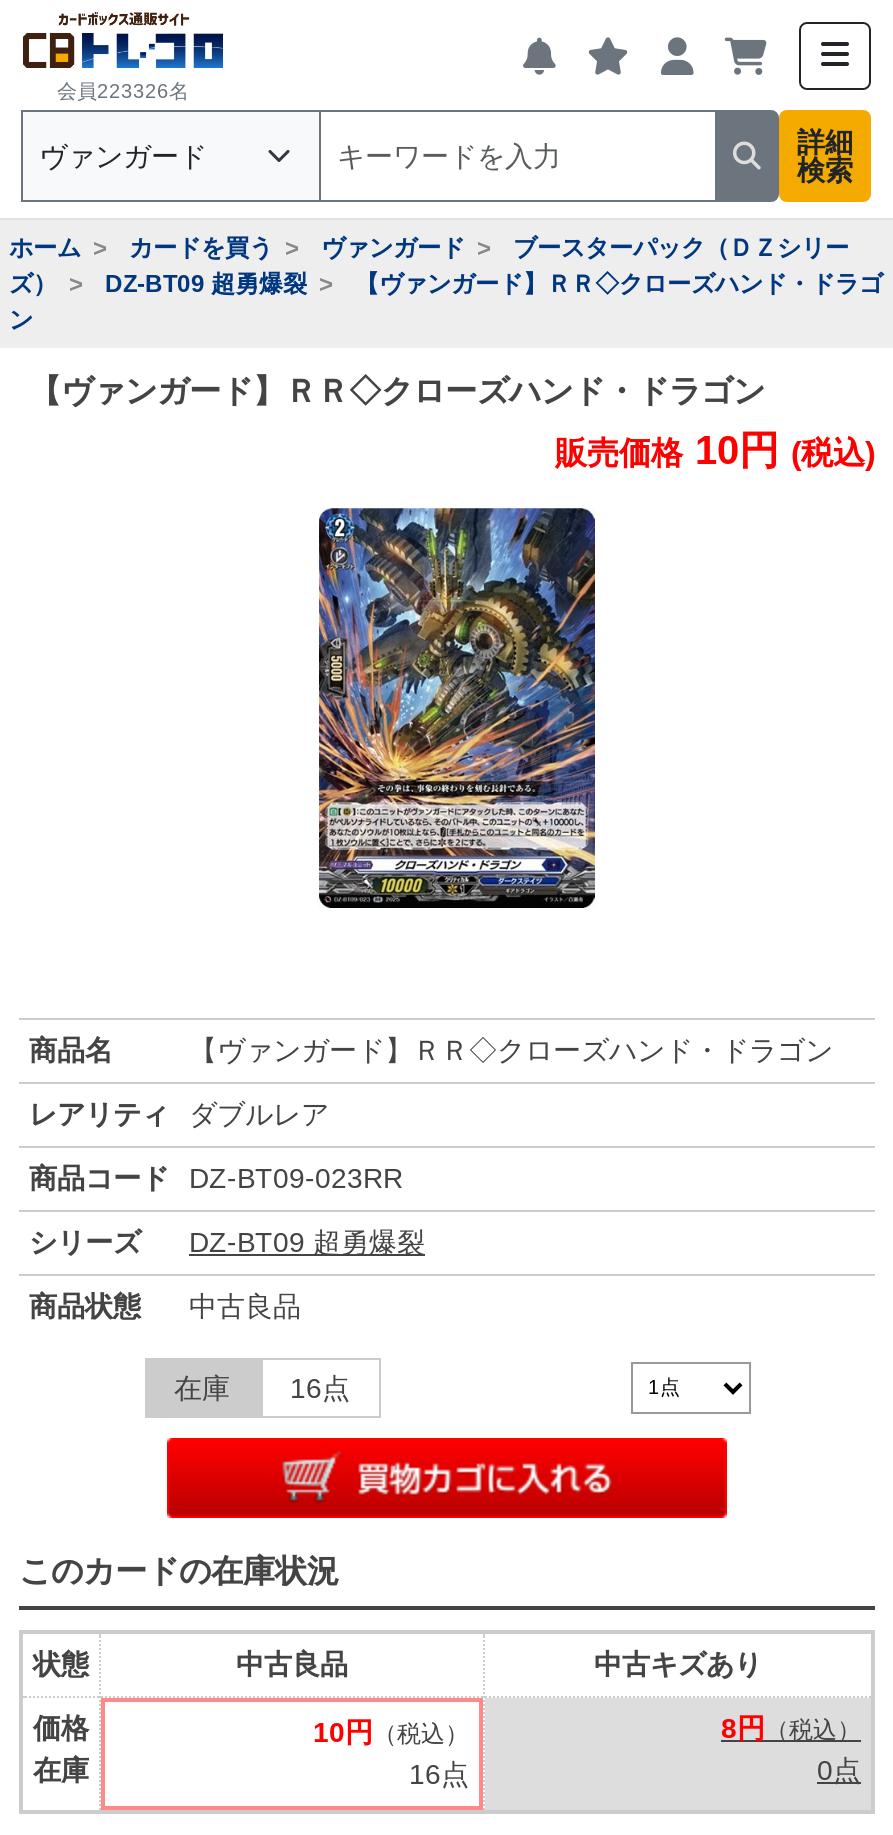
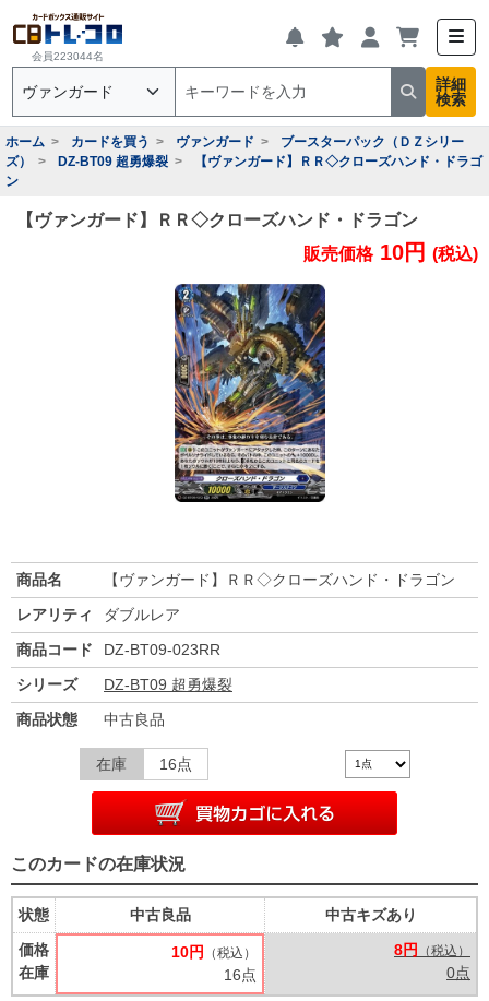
[57,80,189,102] 会員223326名 -> [32,50,104,62] 会員223044名

